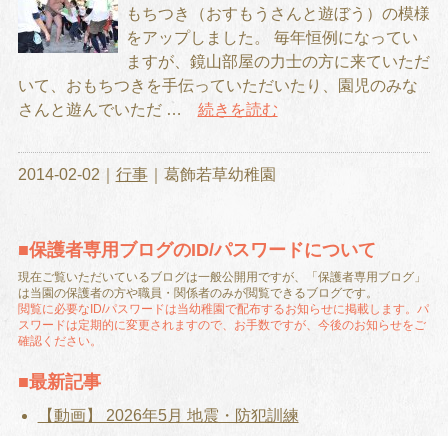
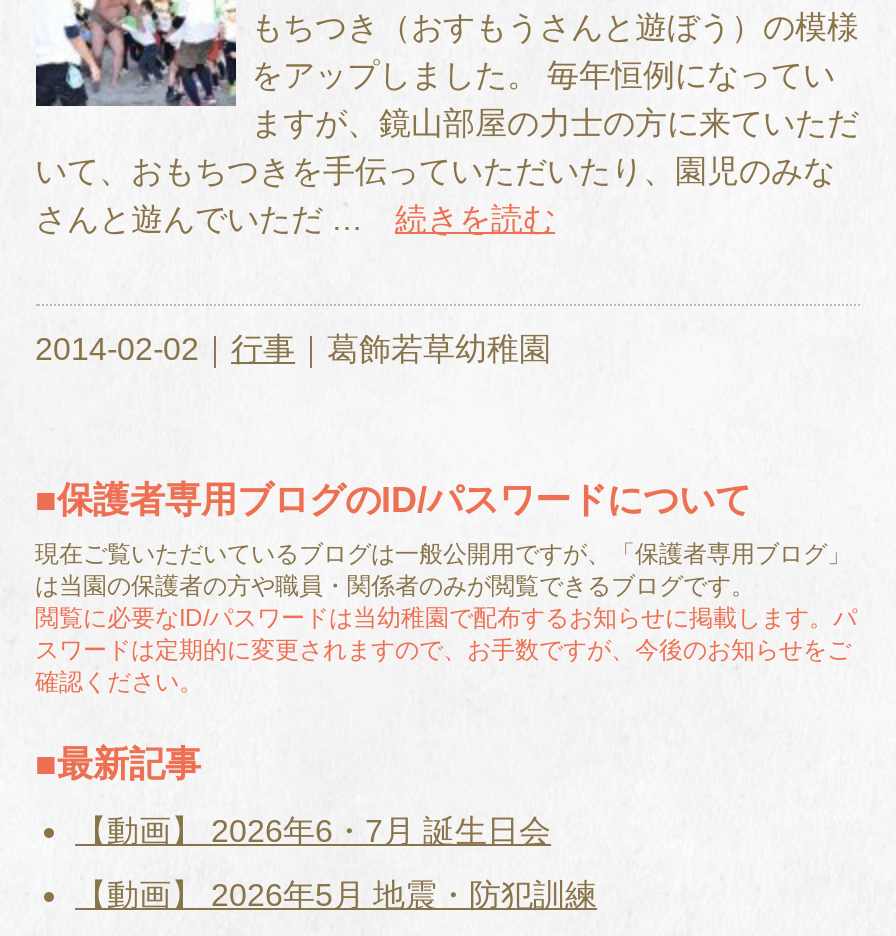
none -> [75,814,551,848] 【動画】 2026年6・7月 誕生日会

